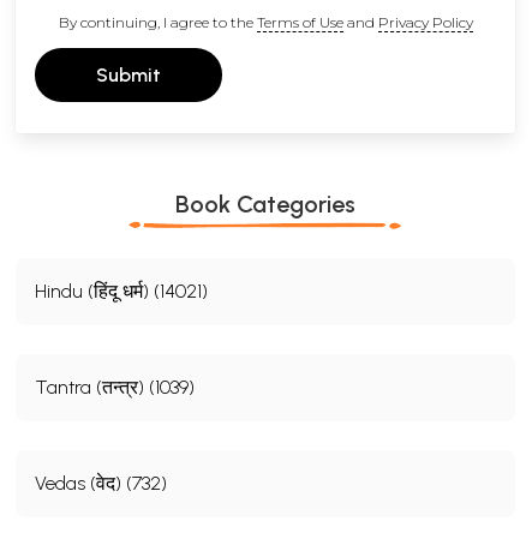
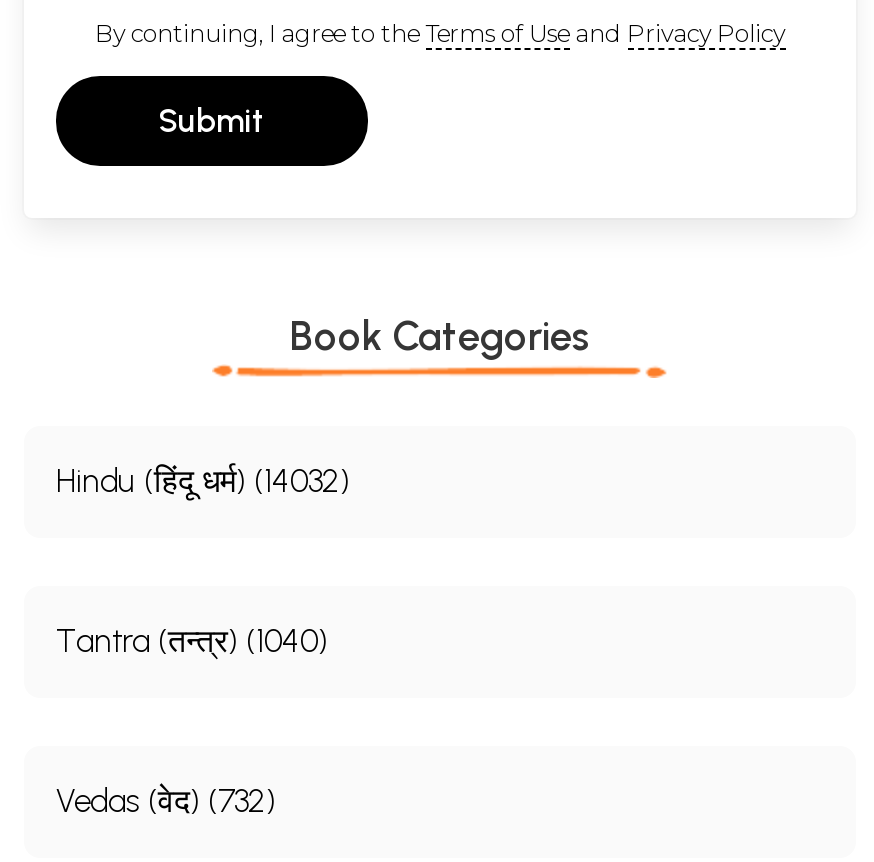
[35,279,208,302] Hindu (हिंदू धर्म) (14021) -> [56,462,350,500] Hindu (हिंदू धर्म) (14032)
[35,376,195,398] Tantra (तन्त्र) (1039) -> [56,622,328,660] Tantra (तन्त्र) (1040)

